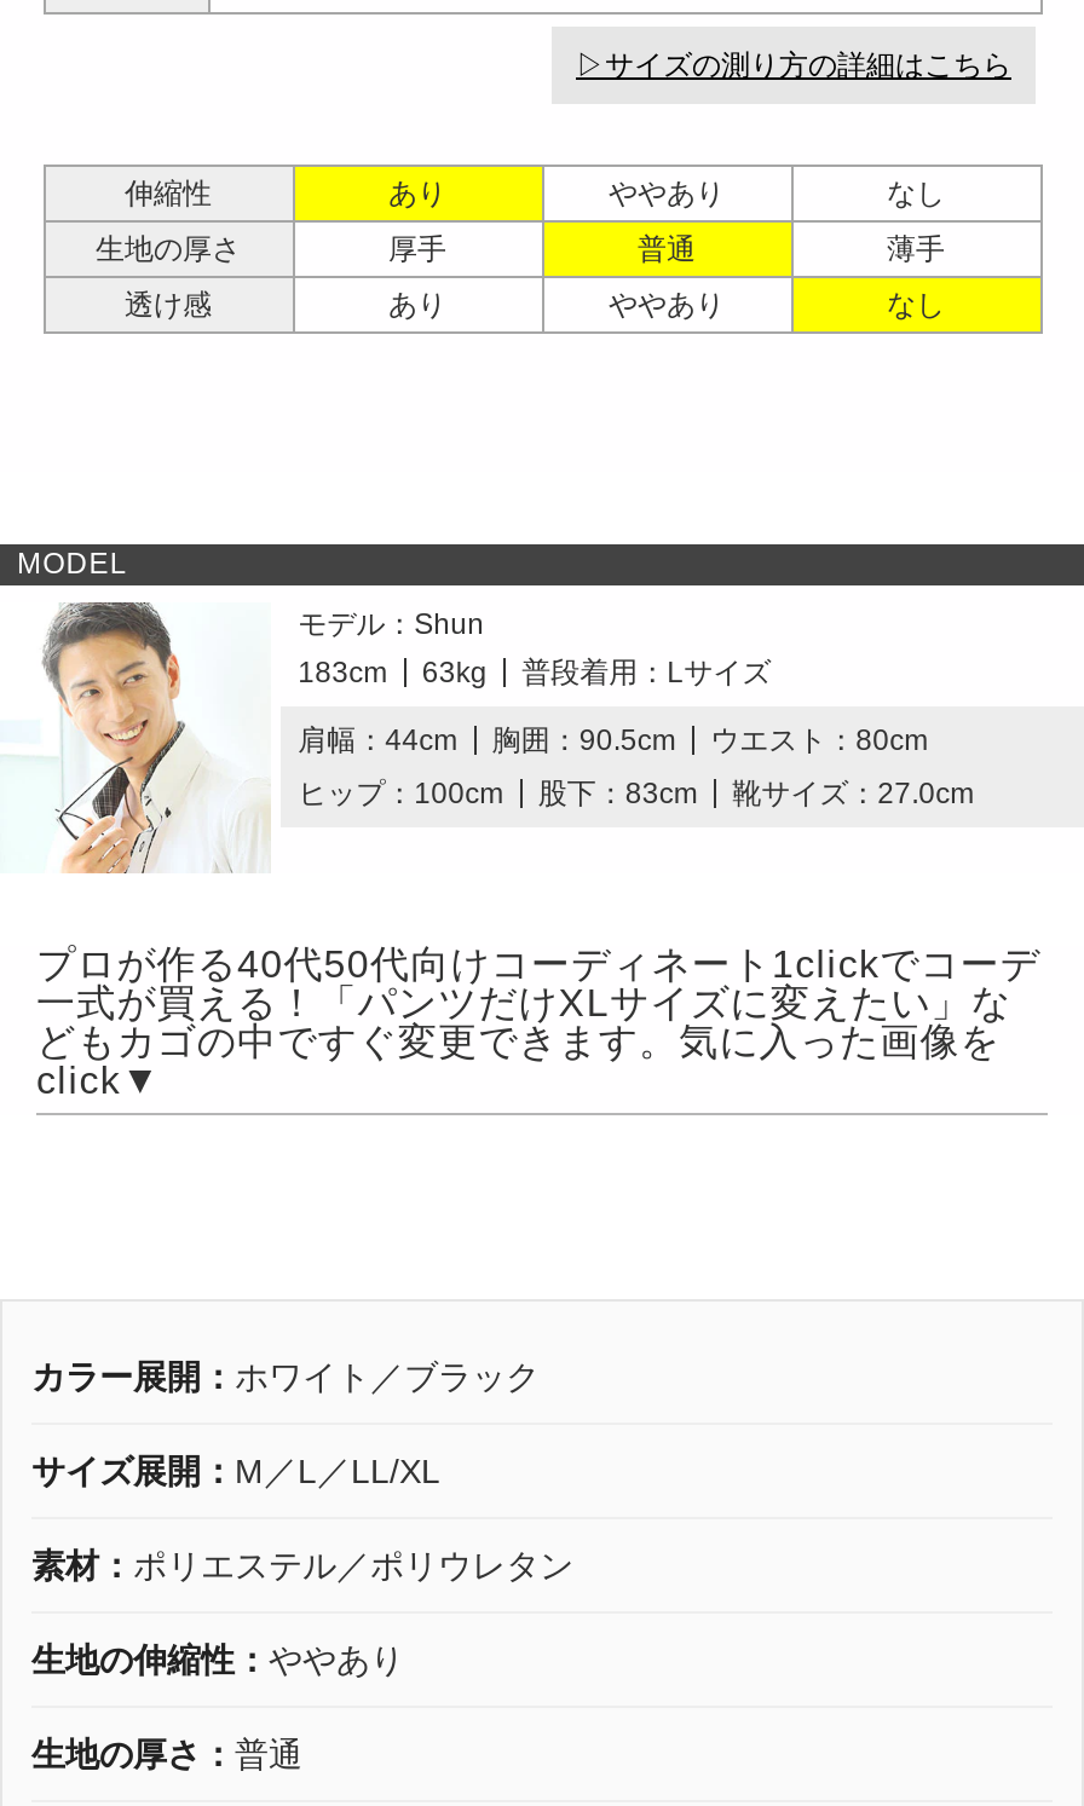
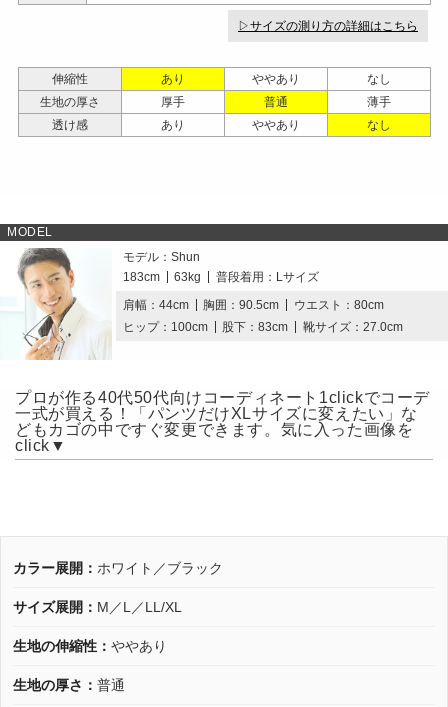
[31,1547,573,1585] 素材：ポリエステル／ポリウレタン -> none

